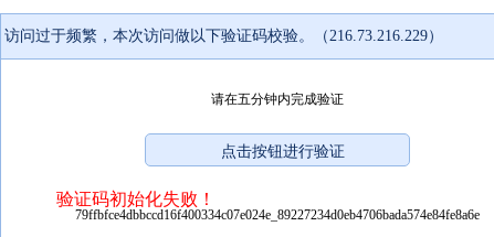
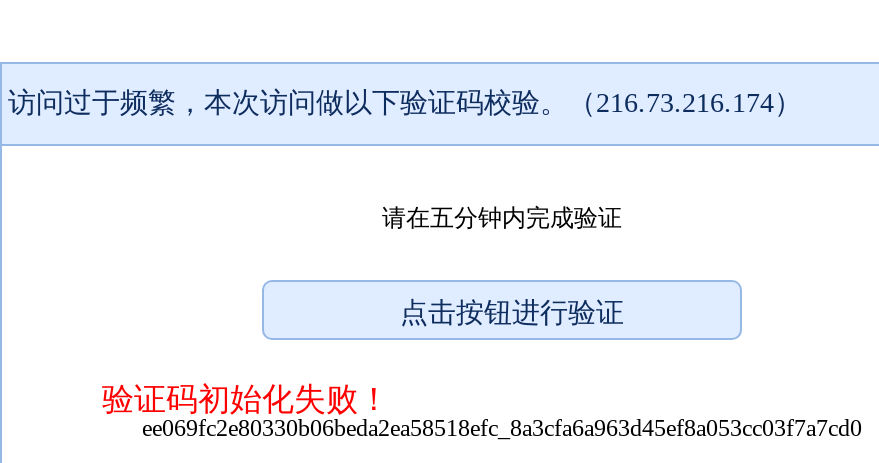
[4,27,443,44] 访问过于频繁，本次访问做以下验证码校验。（216.73.216.229） -> [8,88,802,118] 访问过于频繁，本次访问做以下验证码校验。（216.73.216.174）
[75,207,480,222] 79ffbfce4dbbccd16f400334c07e024e_89227234d0eb4706bada574e84fe8a6e -> [142,414,862,442] ee069fc2e80330b06beda2ea58518efc_8a3cfa6a963d45ef8a053cc03f7a7cd0

